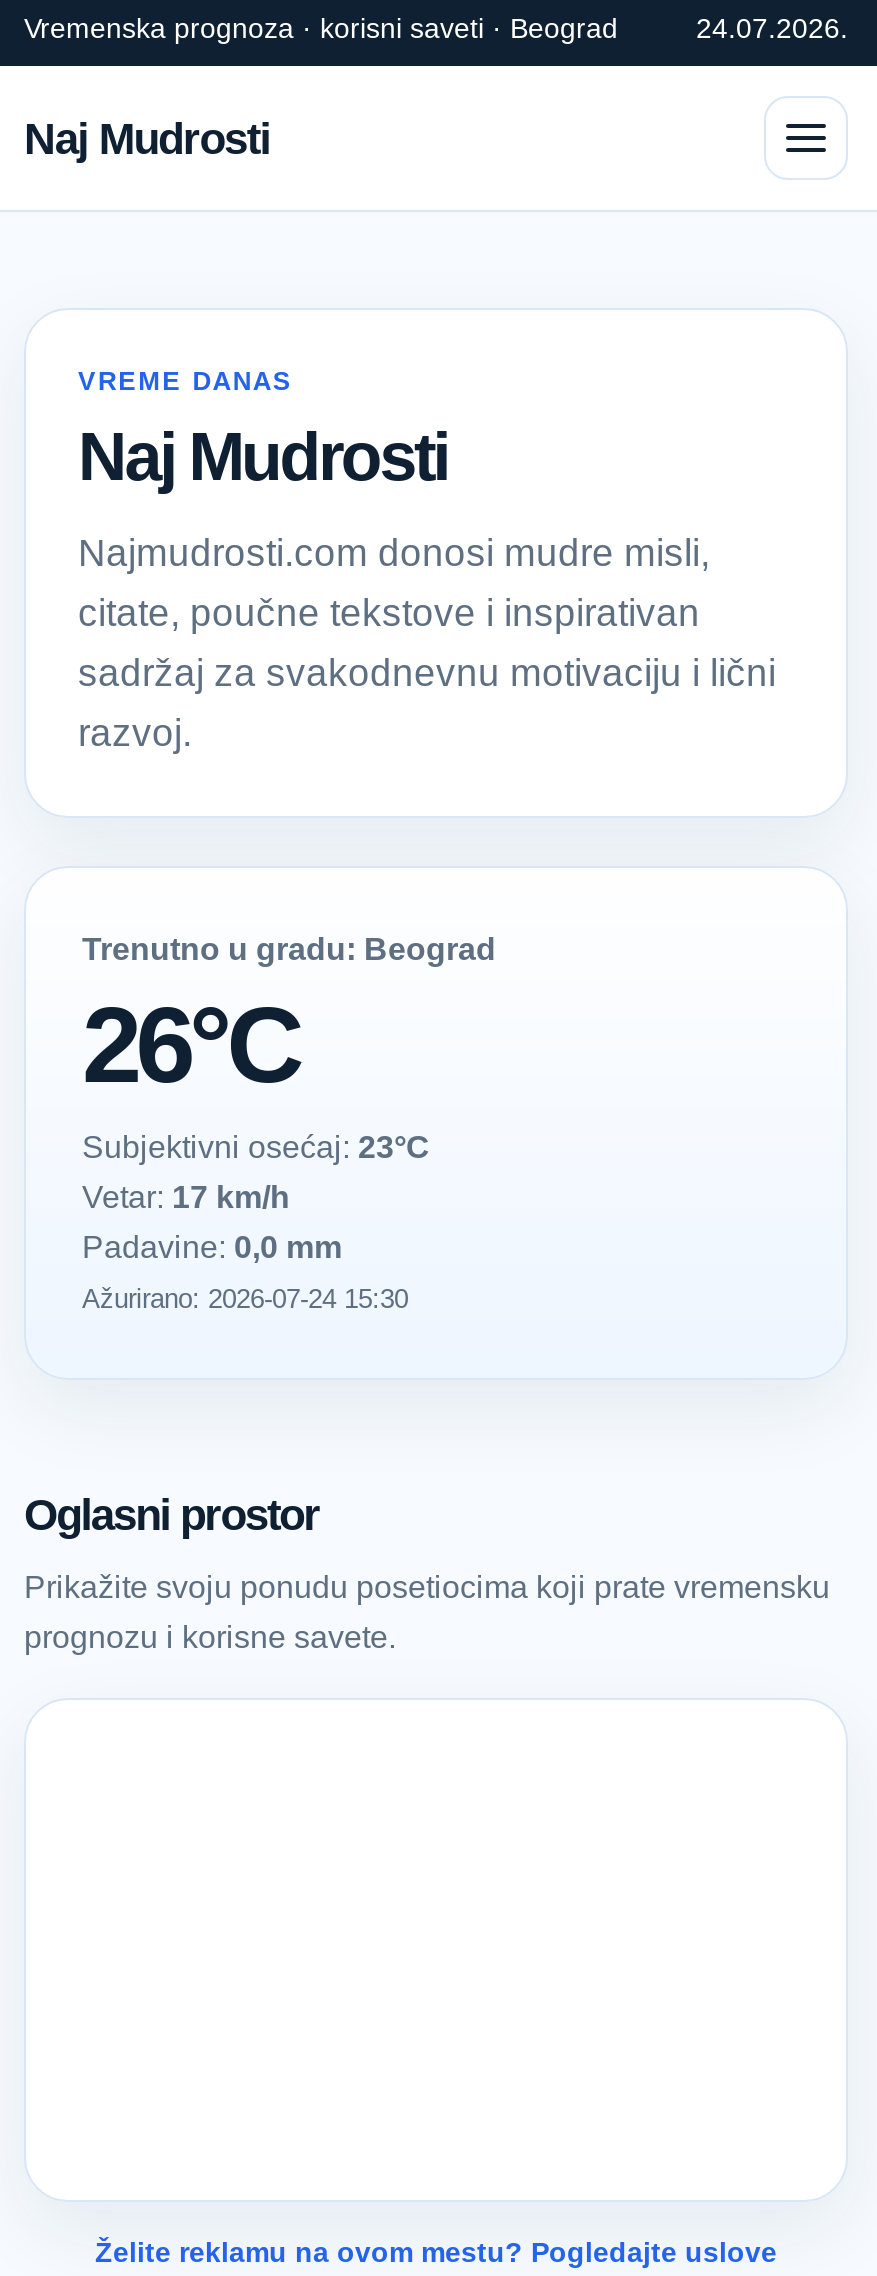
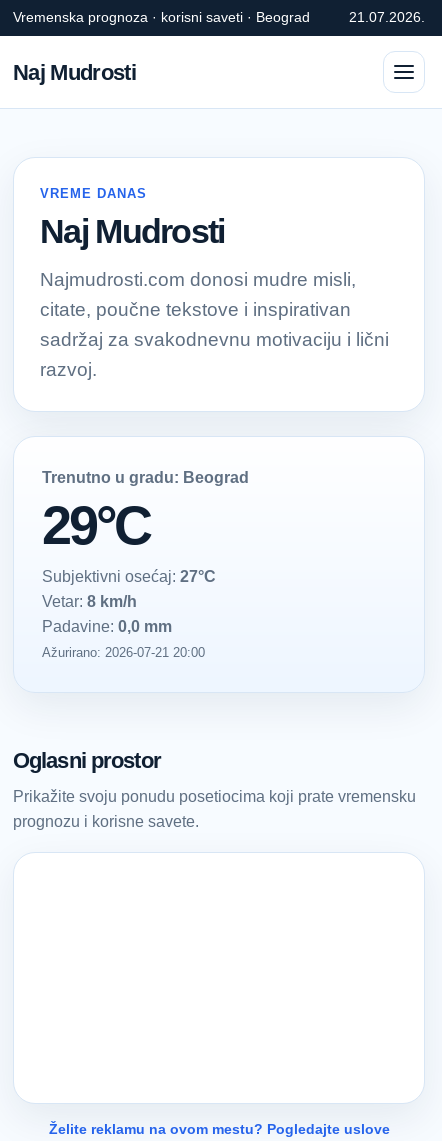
[696,12,848,44] 24.07.2026. -> [349,9,425,25] 21.07.2026.
[82,984,430,1164] 26°C | Subjektivni osećaj: 23°C -> [42,495,216,585] 29°C | Subjektivni osećaj: 27°C
[82,1180,290,1214] Vetar: 17 km/h -> [42,593,137,610] Vetar: 8 km/h
[82,1284,408,1314] Ažurirano: 2026-07-24 15:30 -> [42,645,205,660] Ažurirano: 2026-07-21 20:00

